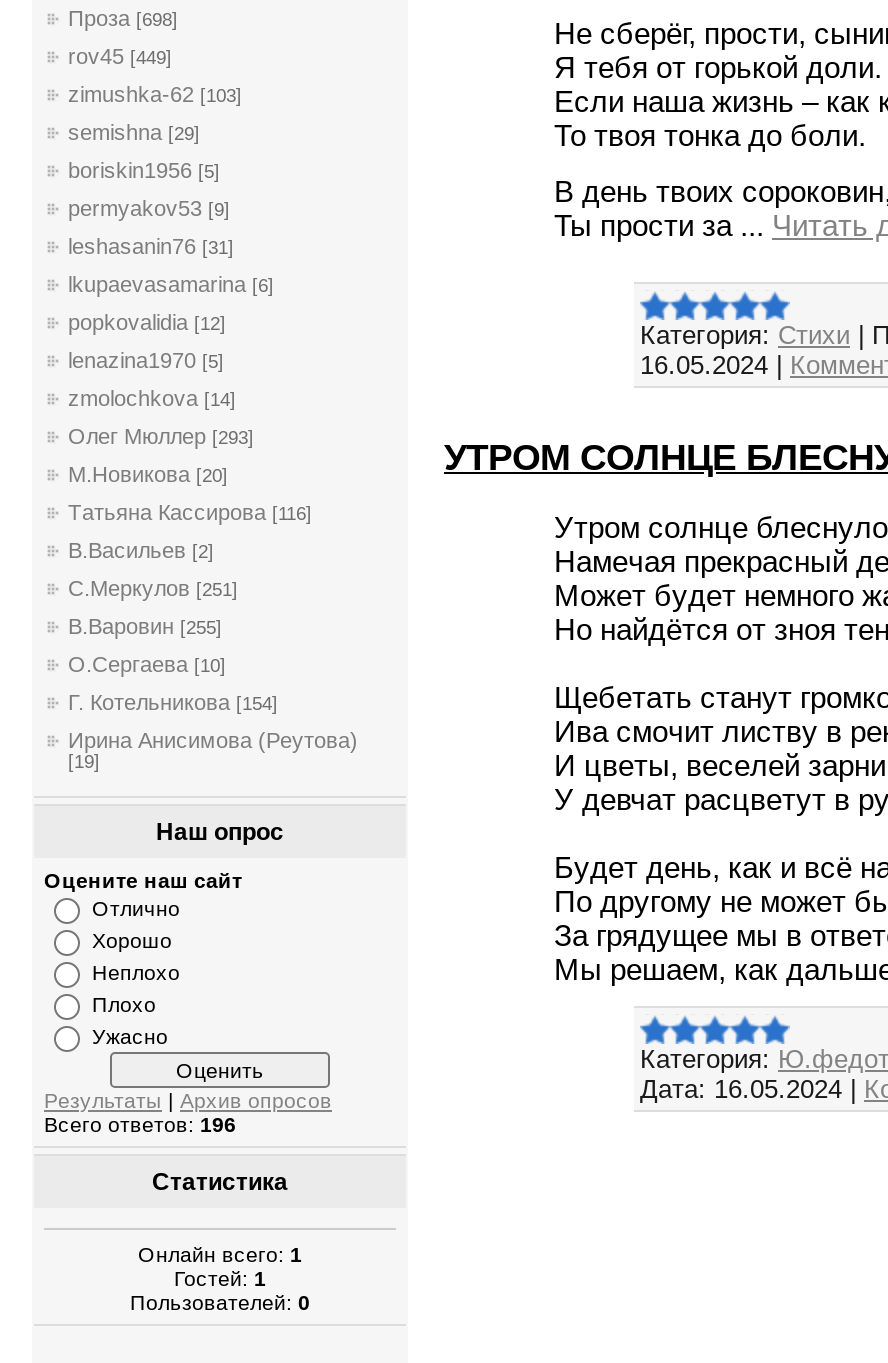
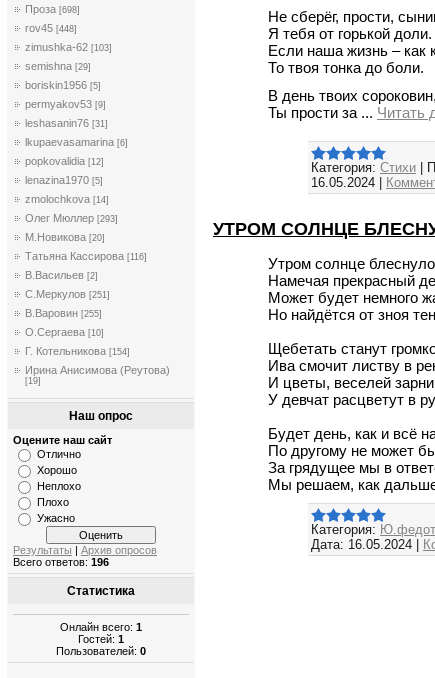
[68,44,172,68] rov45 [449] -> [25,22,77,34] rov45 [448]

